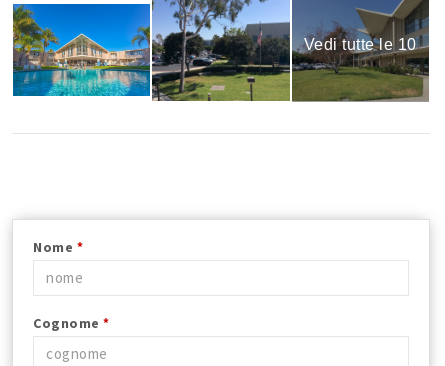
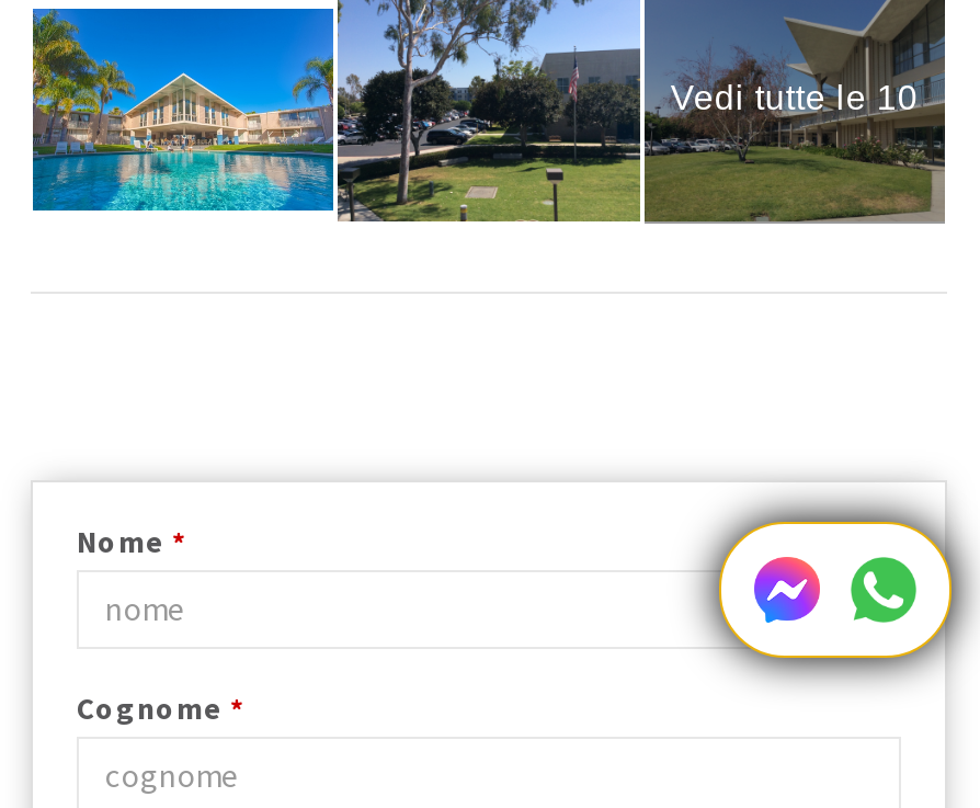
none -> [697,496,973,684] [image]

